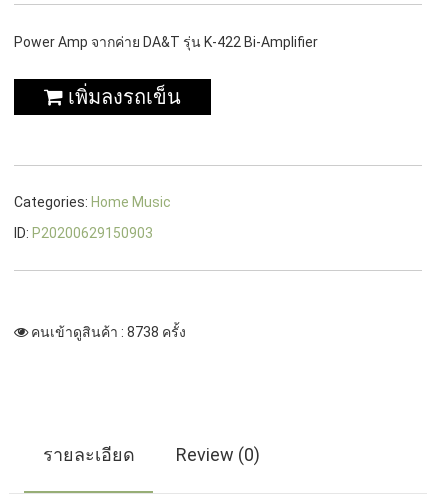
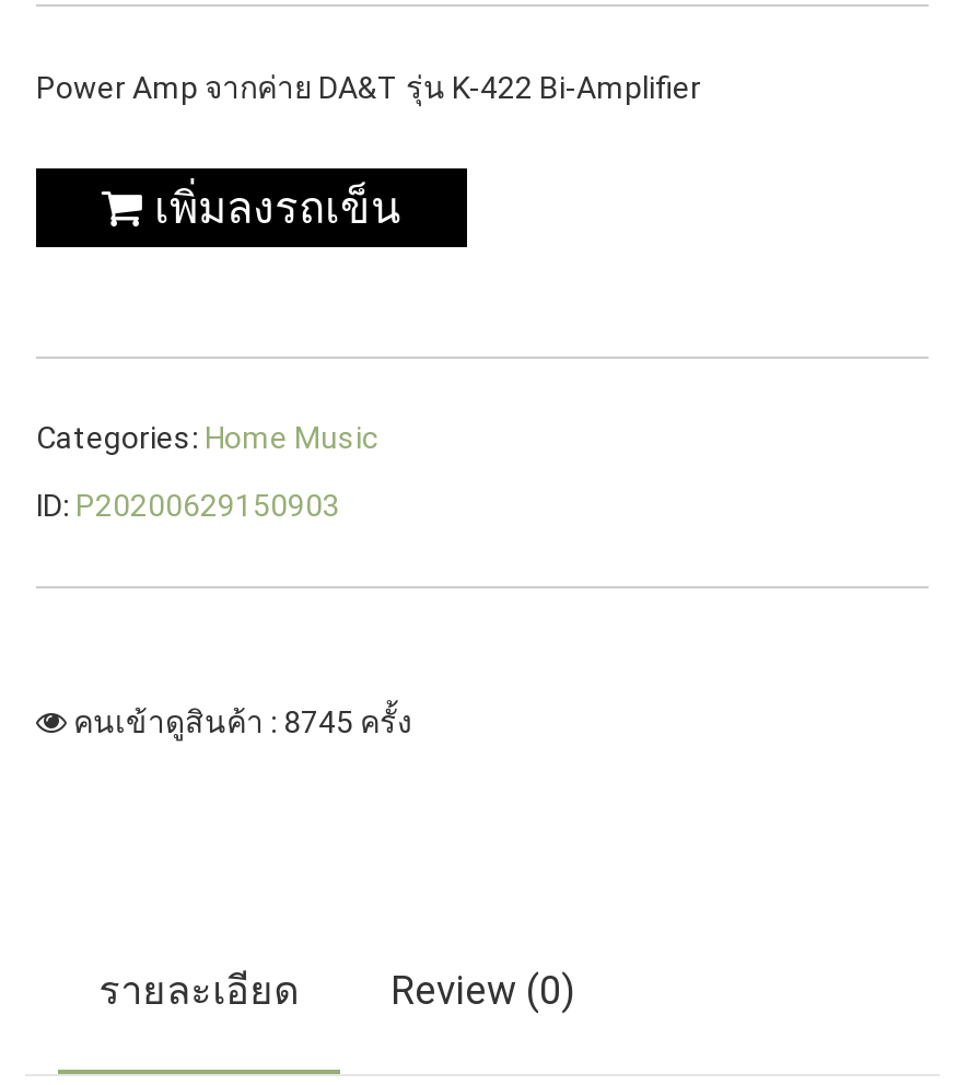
[28,323,186,339] คนเข้าดูสินค้า : 8738 ครั้ง -> [67,703,412,738] คนเข้าดูสินค้า : 8745 ครั้ง

